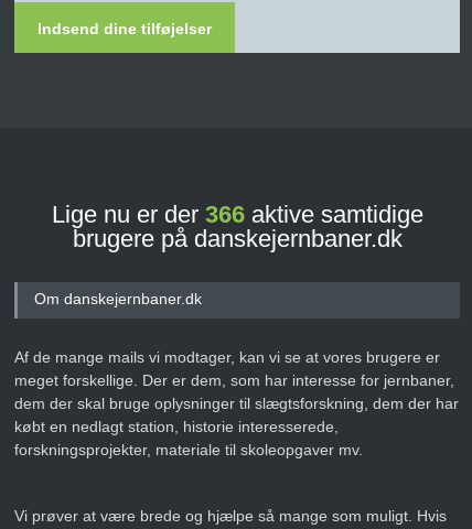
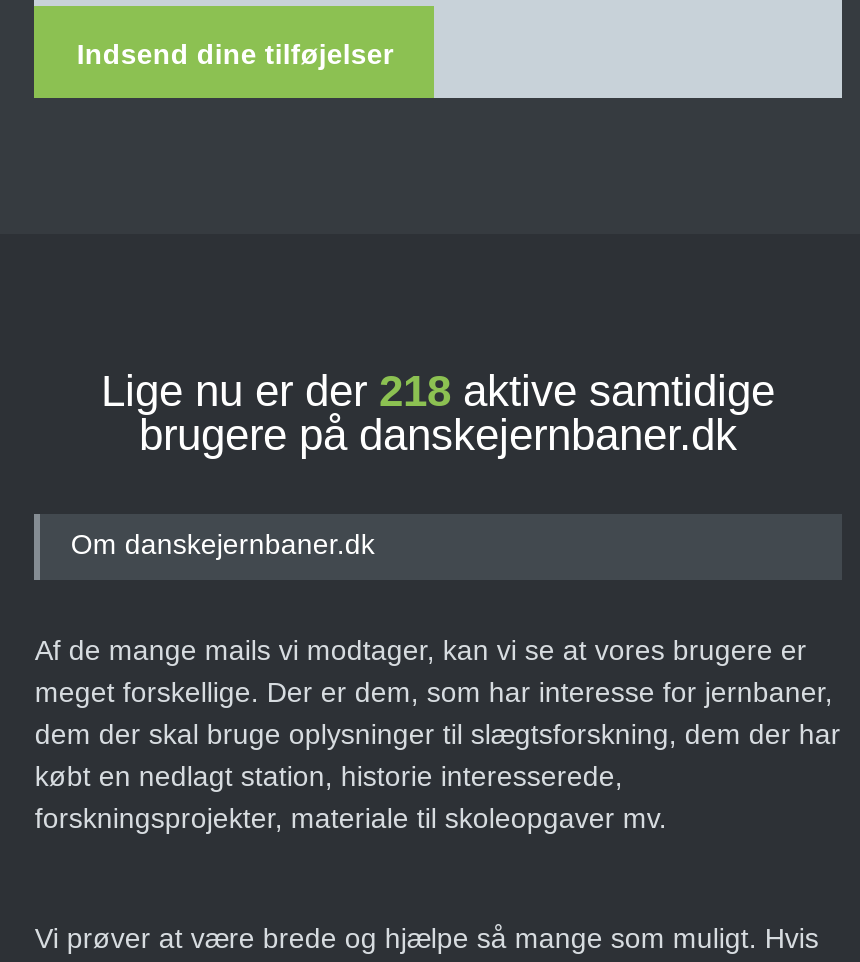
[51,201,423,228] Lige nu er der 366 aktive samtidige -> [101,367,775,417] Lige nu er der 218 aktive samtidige

